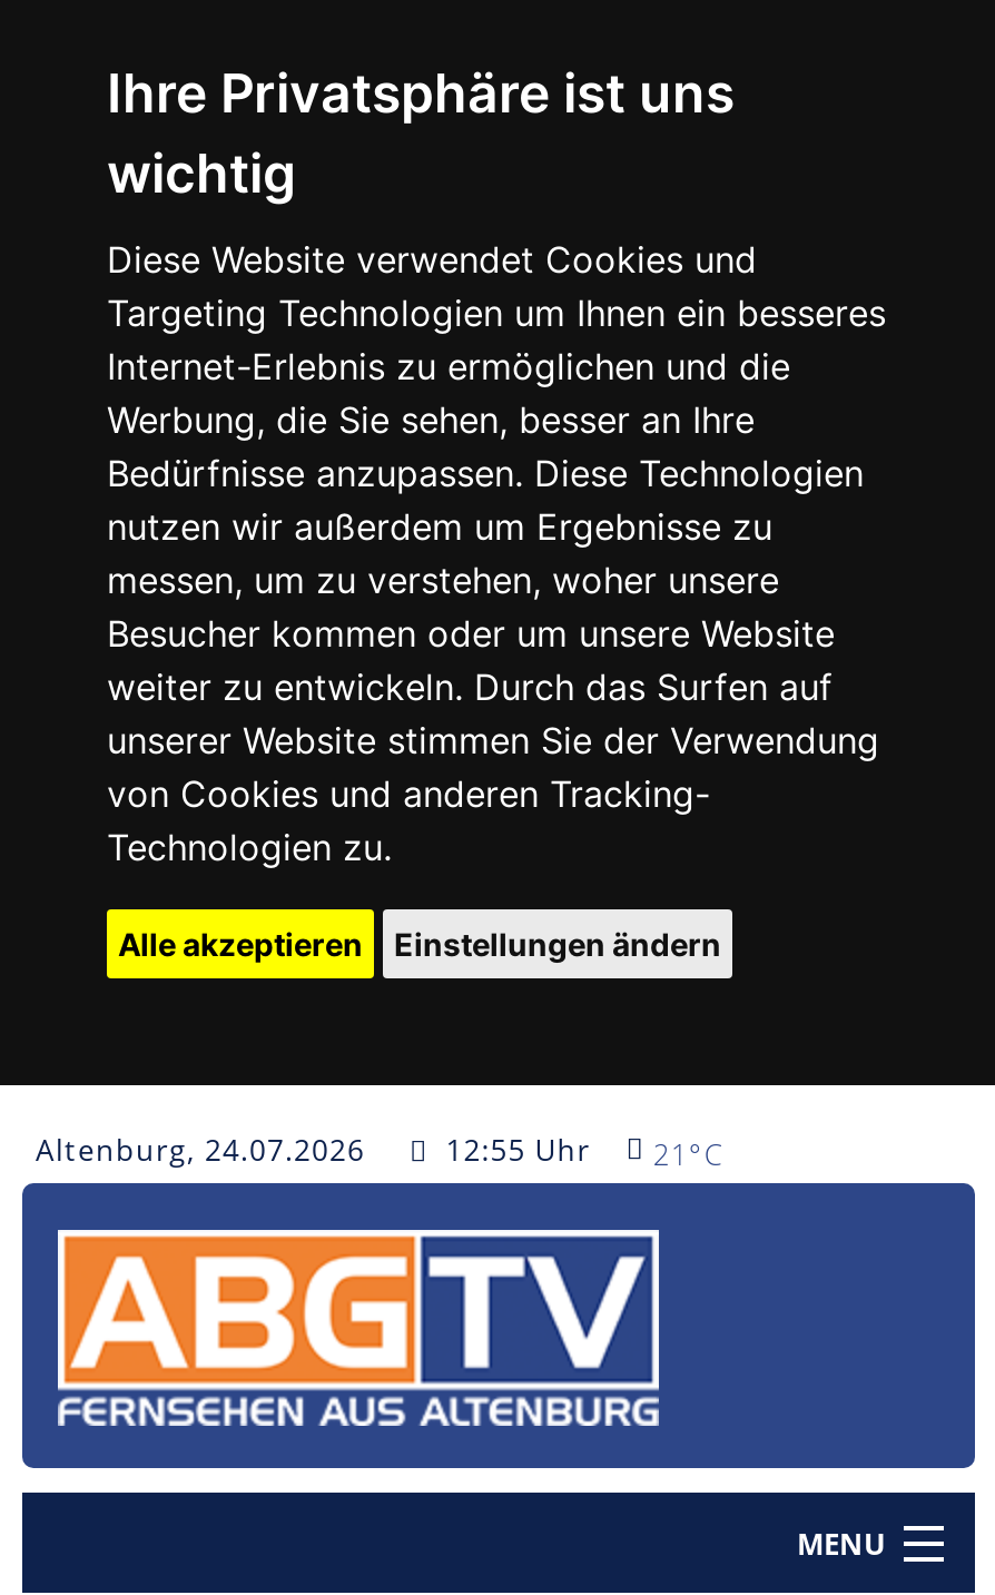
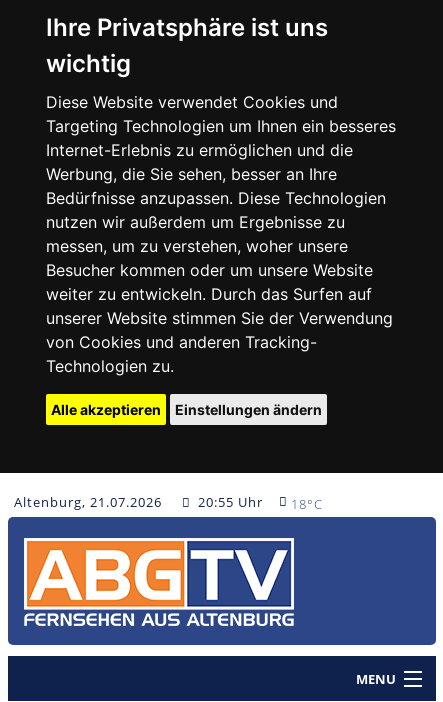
[36,1130,724,1175] Altenburg, 24.07.2026 | 12:55 Uhr | 21°C -> [14,493,323,513] Altenburg, 21.07.2026 | 20:55 Uhr | 18°C

